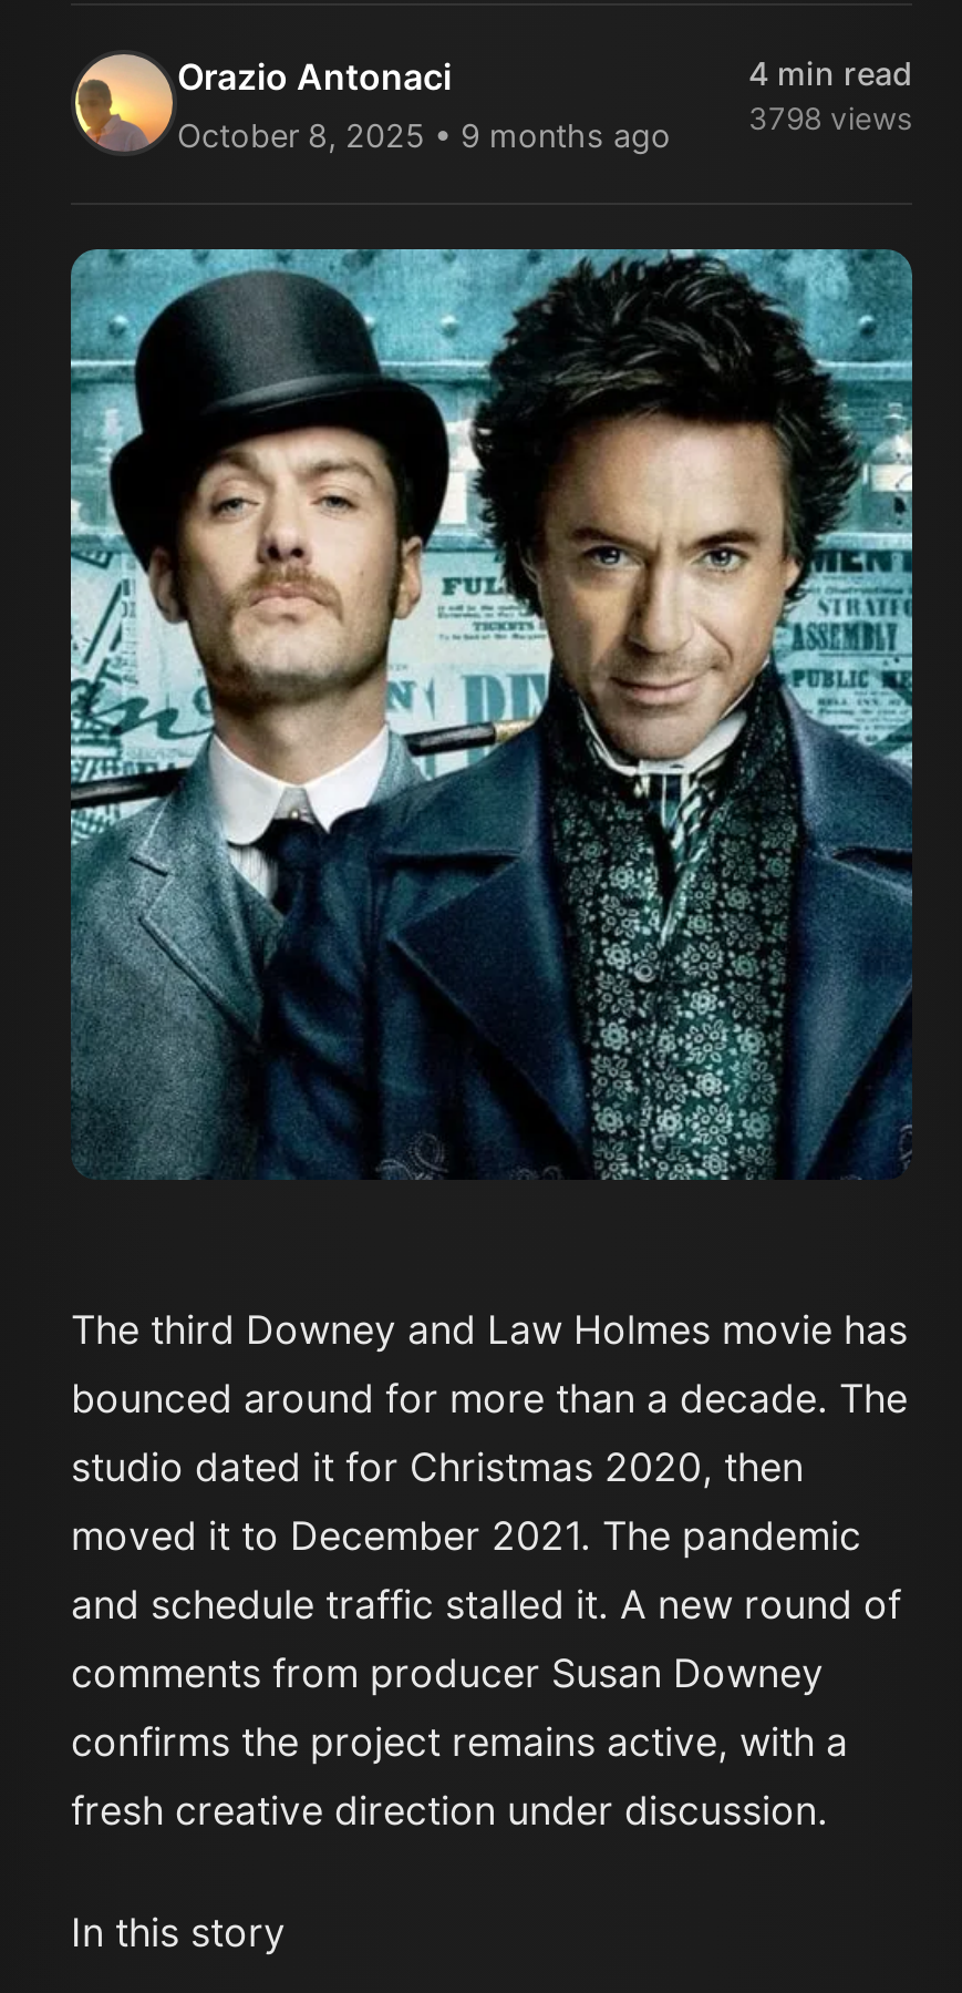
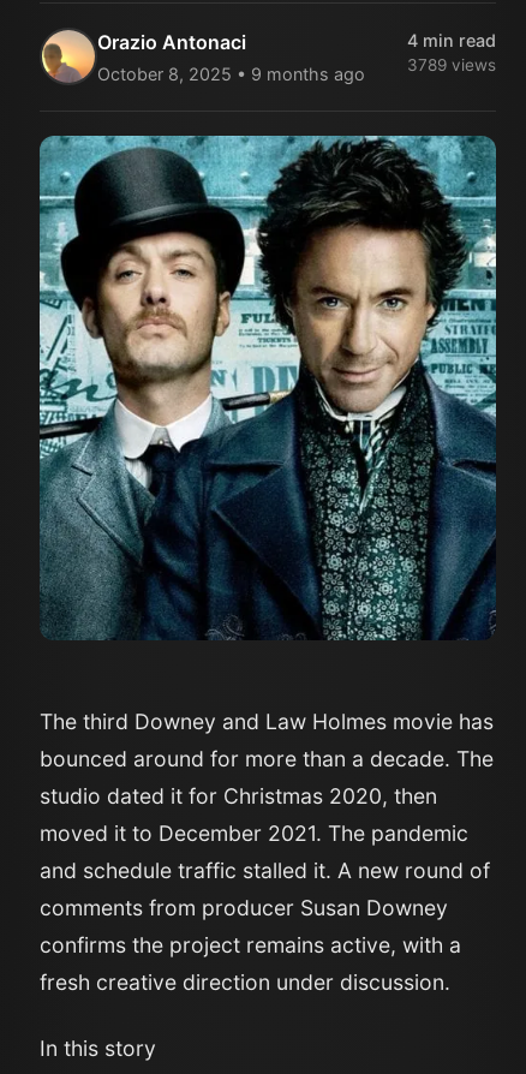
[748,101,912,136] 3798 views -> [407,55,496,74] 3789 views

